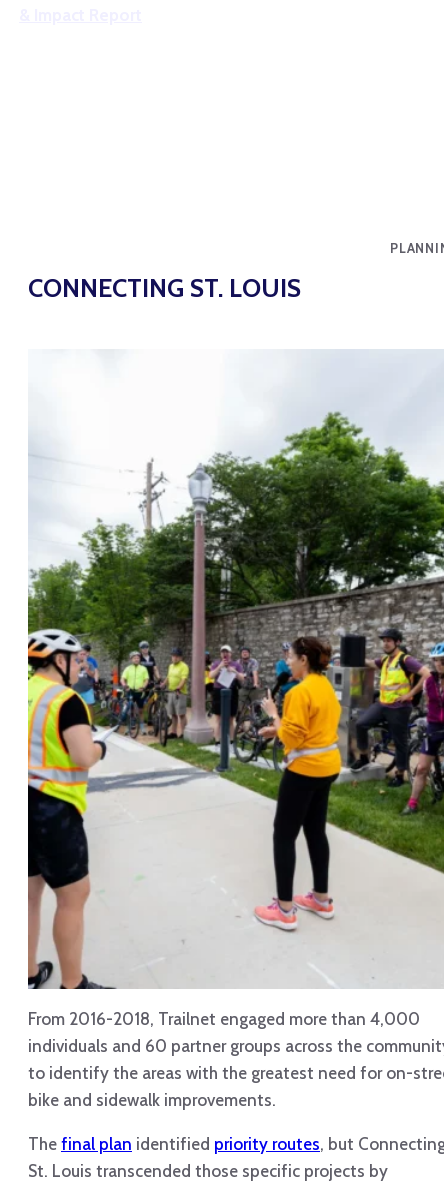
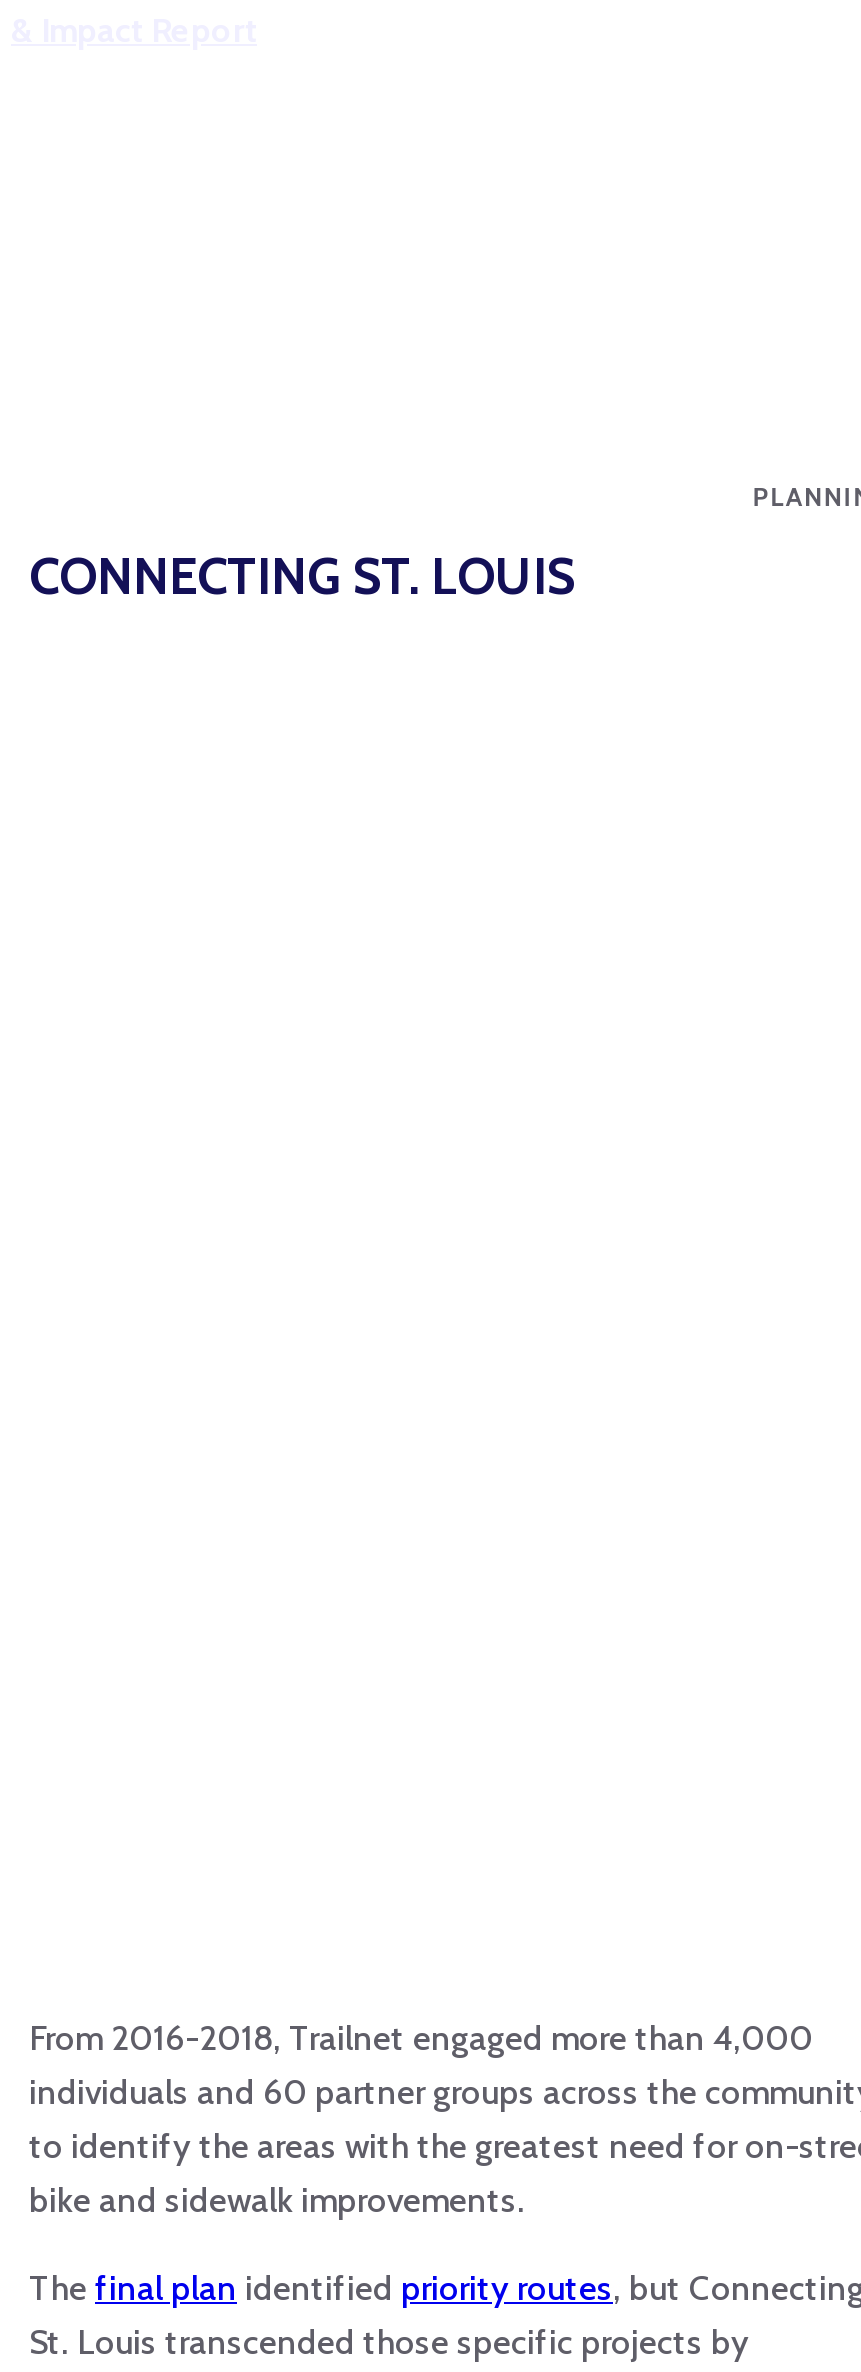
[27,350,441,990] [image] -> none

